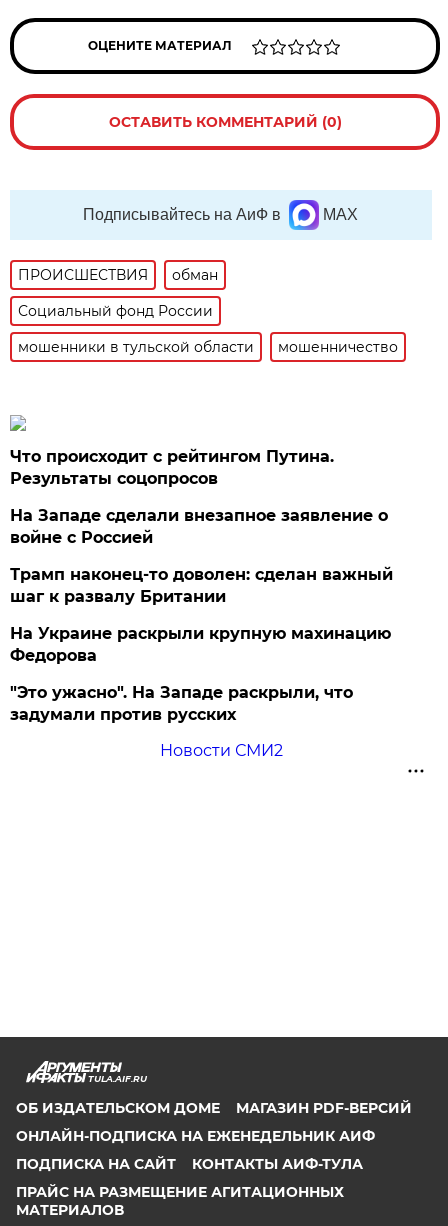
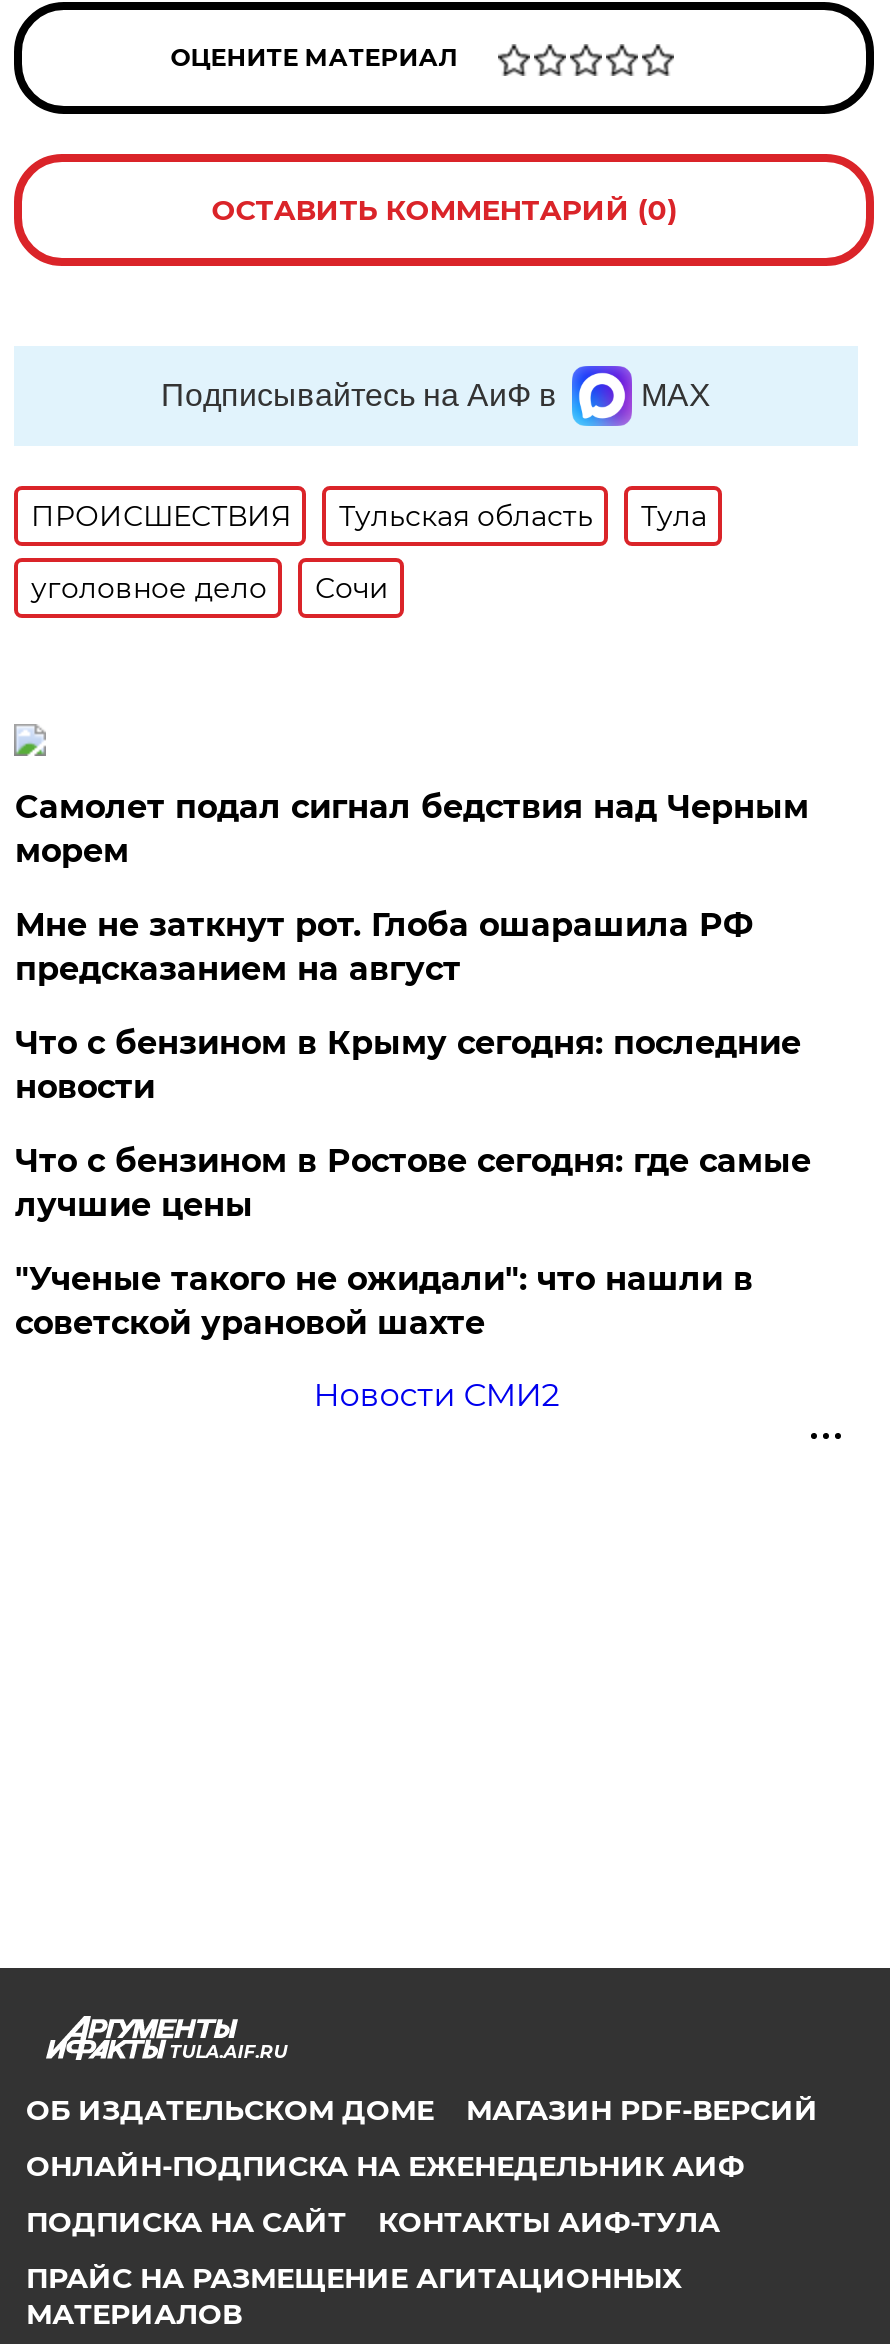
[18,266,398,356] обман | Социальный фонд России | мошенники в тульской области | мошенничество -> [31,498,707,606] Тульская область | Тула | уголовное дело | Сочи
[10,447,393,724] Что происходит с рейтингом Путина. | Результаты соцопросов | На Западе сделали внезапное заявление о | войне с Россией | Трамп наконец-то доволен: сделан важный | шаг к развалу Британии | На Украине раскрыли крупную махинацию | Федорова | "Это ужасно". На Западе раскрыли, что | задумали против русских -> [15,788,811,1342] Самолет подал сигнал бедствия над Черным | морем | Мне не заткнут рот. Глоба ошарашила РФ | предсказанием на август | Что с бензином в Крыму сегодня: последние | новости | Что с бензином в Ростове сегодня: где самые | лучшие цены | "Ученые такого не ожидали": что нашли в | советской урановой шахте

